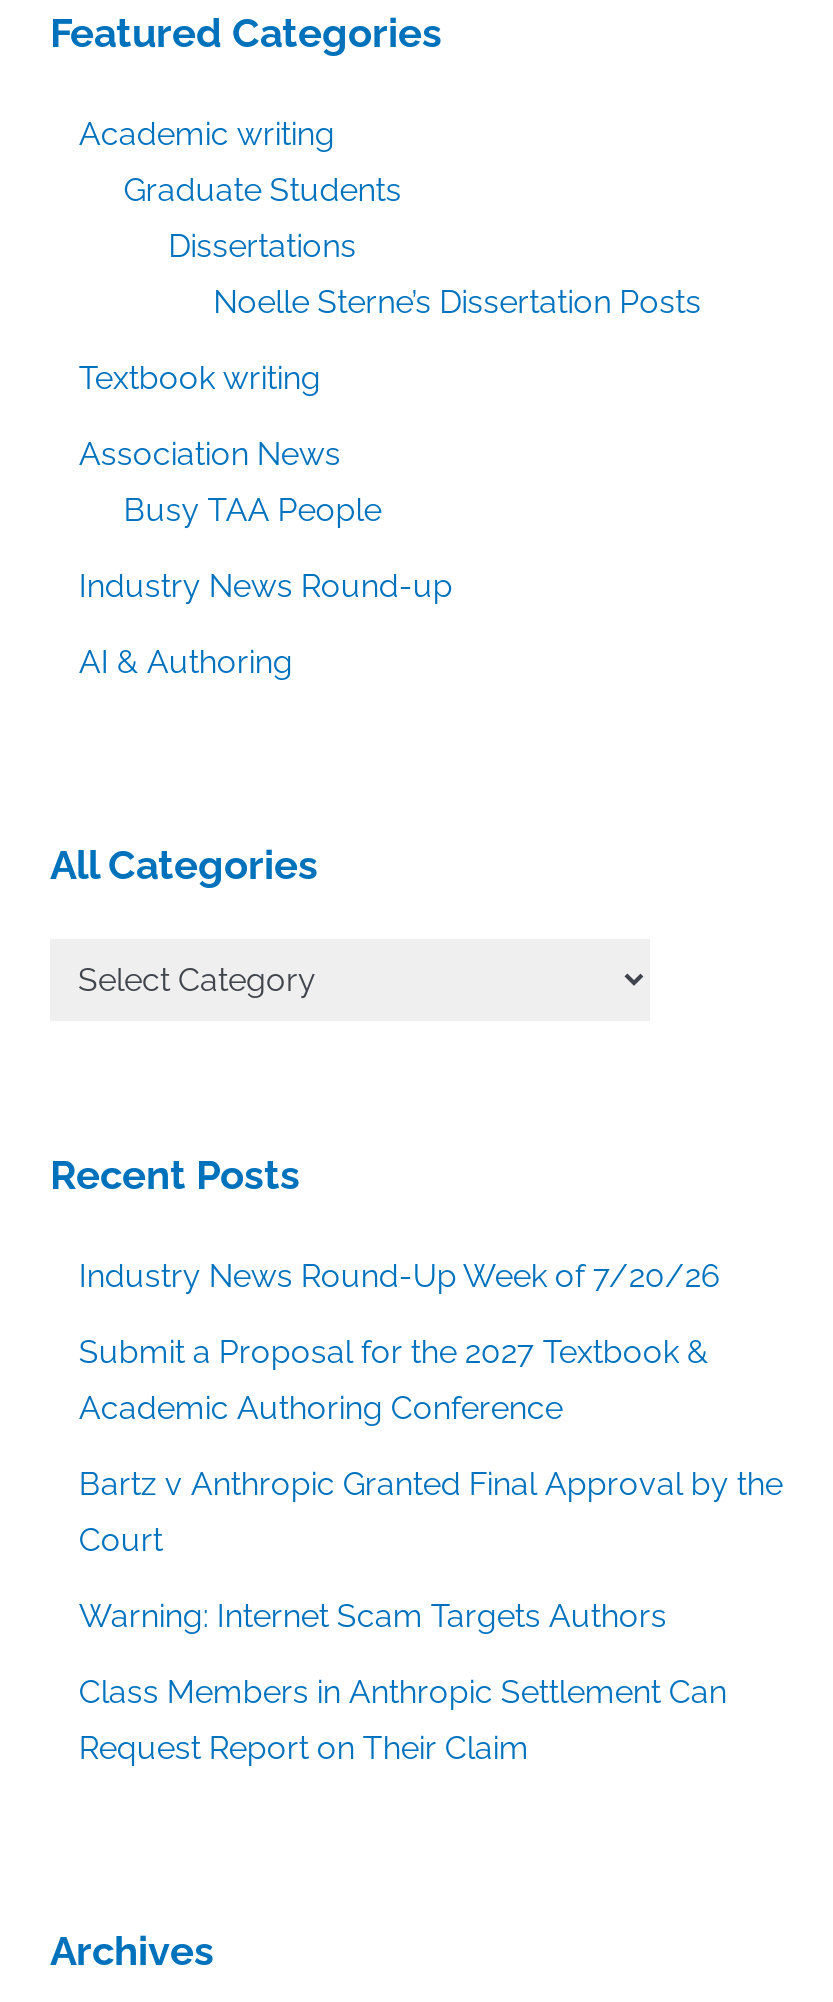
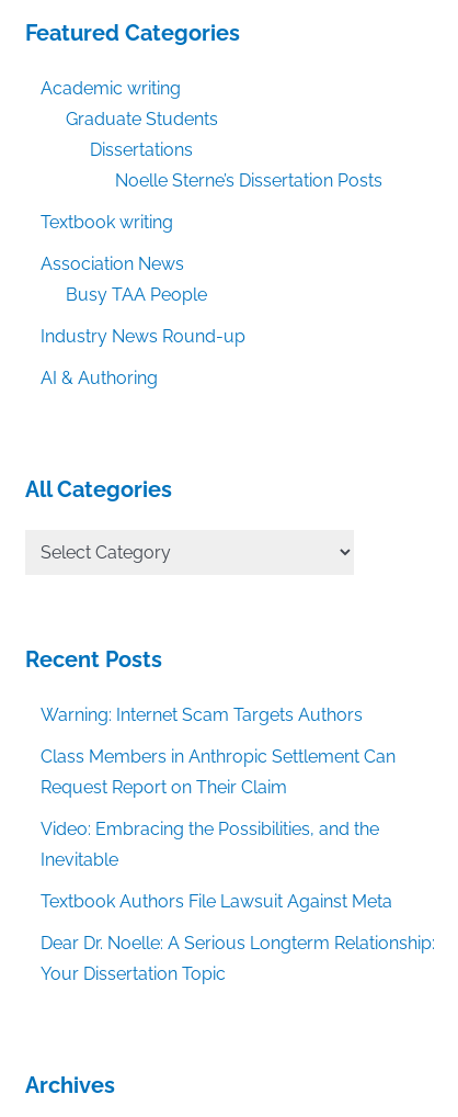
[79,1257,783,1559] Industry News Round-Up Week of 7/20/26 | Submit a Proposal for the 2027 Textbook & | Academic Authoring Conference | Bartz v Anthropic Granted Final Approval by the | Court -> none
moved [79,1597,727,1767] -> [41,705,396,798]: Warning: Internet Scam Targets Authors | Class Members in Anthropic Settlement Can | Request Report on Their Claim
none -> [41,819,435,984] Video: Embracing the Possibilities, and the | Inevitable | Textbook Authors File Lawsuit Against Meta | Dear Dr. Noelle: A Serious Longterm Relationship: | Your Dissertation Topic

